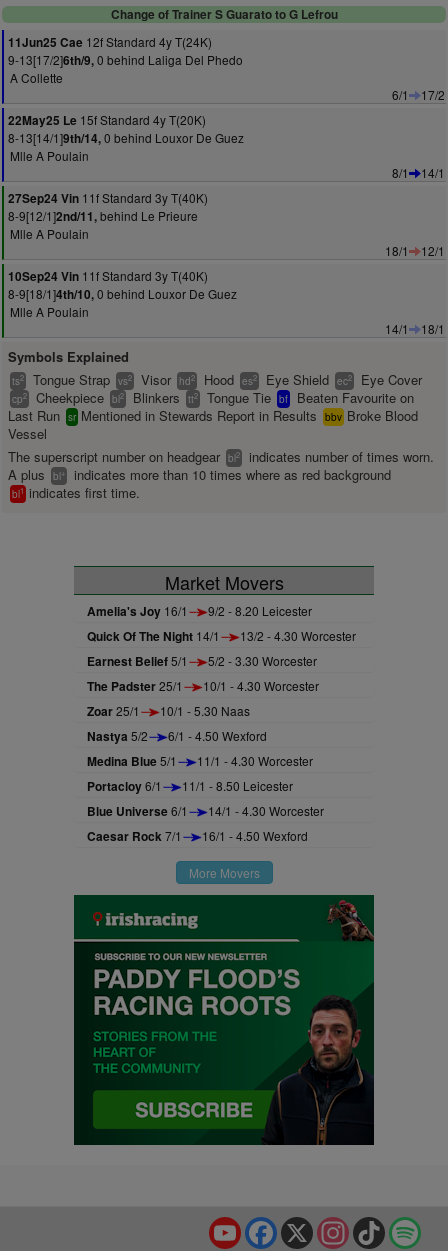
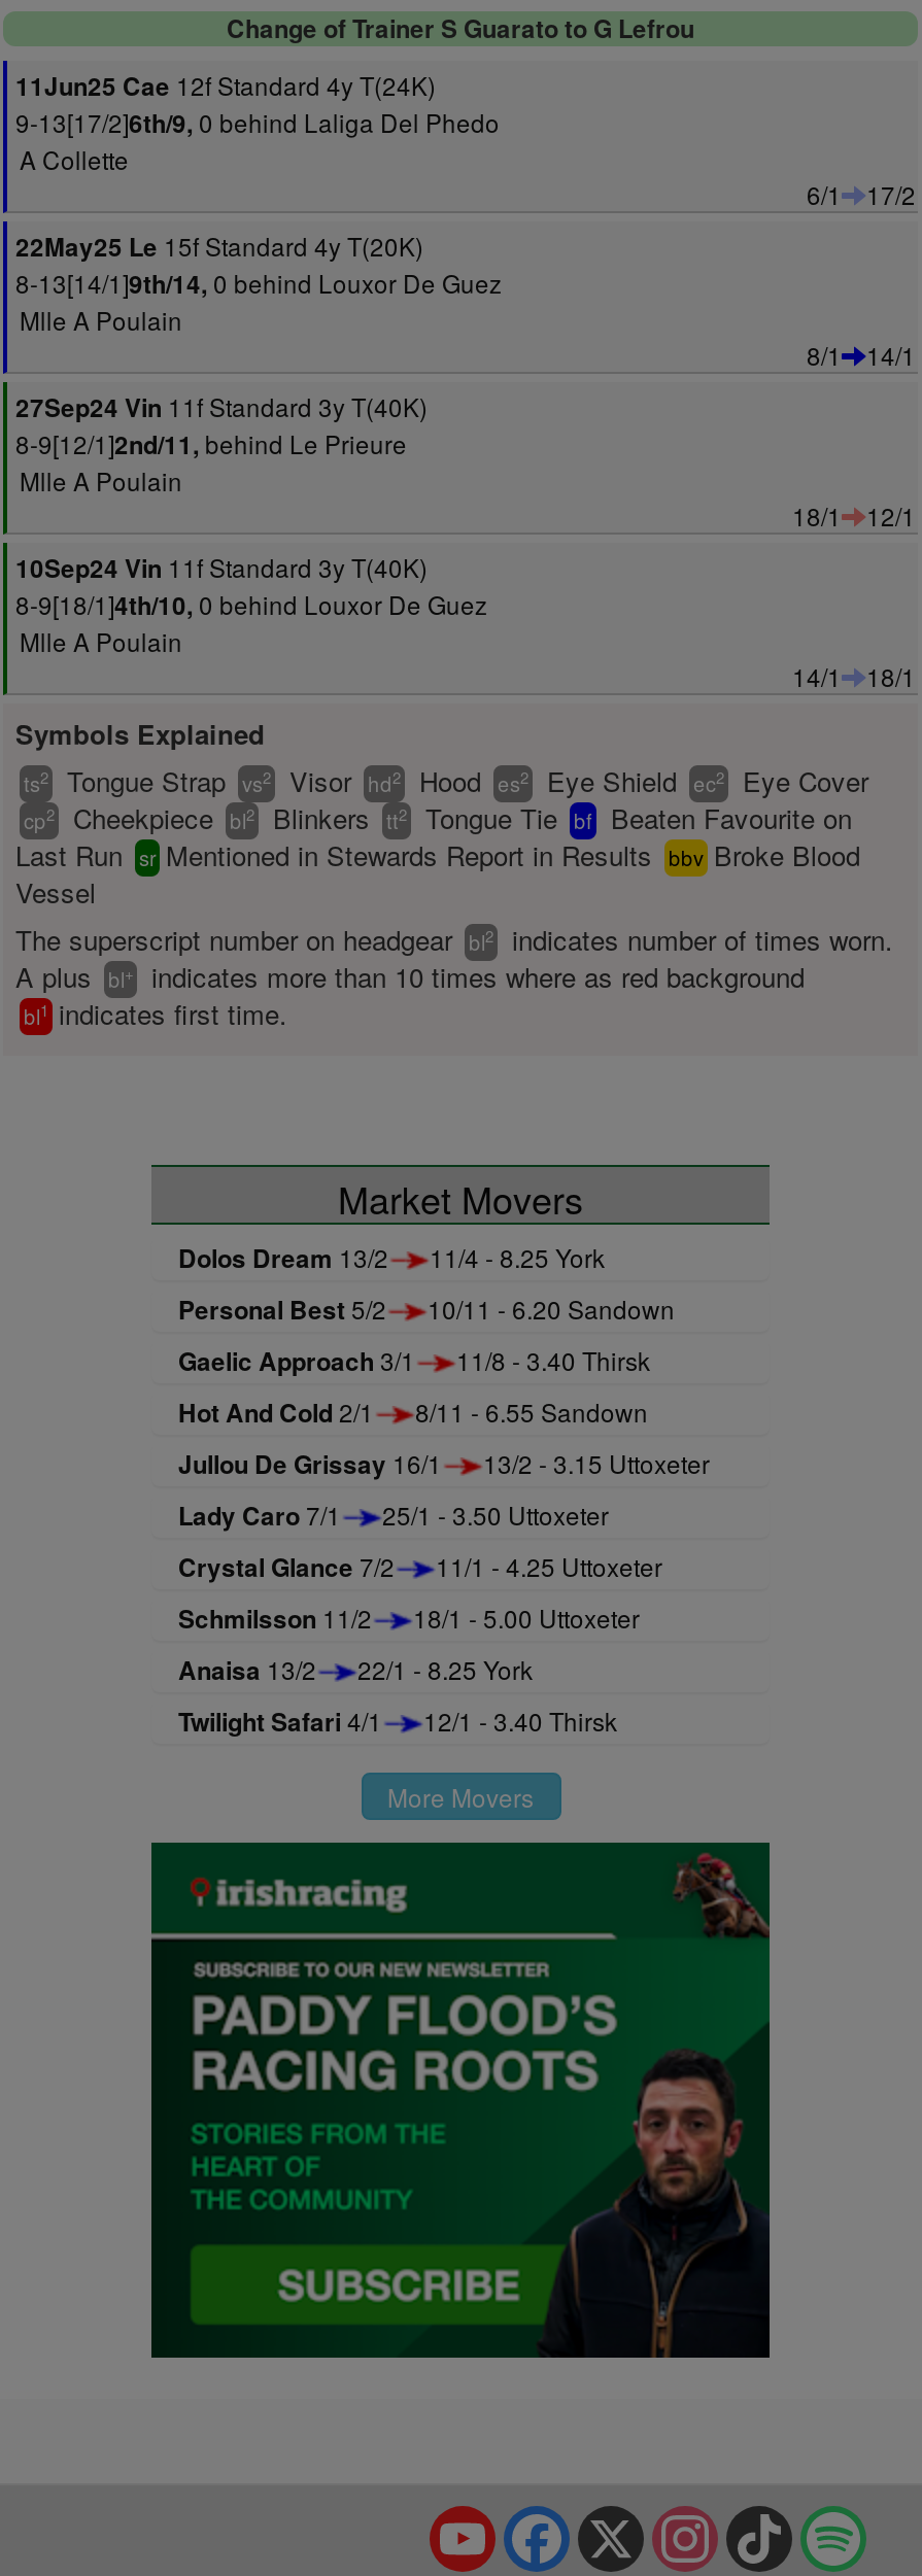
[87,602,356,845] Amelia's Joy 16/1 | 9/2 - 8.20 Leicester | Quick Of The Night 14/1 | 13/2 - 4.30 Worcester | Earnest Belief 5/1 | 5/2 - 3.30 Worcester | The Padster 25/1 | 10/1 - 4.30 Worcester | Zoar 25/1 | 10/1 - 5.30 Naas | Nastya 5/2 | 6/1 - 4.50 Wexford | Medina Blue 5/1 | 11/1 - 4.30 Worcester | Portacloy 6/1 | 11/1 - 8.50 Leicester | Blue Universe 6/1 | 14/1 - 4.30 Worcester | Caesar Rock 7/1 | 16/1 - 4.50 Wexford -> [178,1239,710,1740] Dolos Dream 13/2 | 11/4 - 8.25 York | Personal Best 5/2 | 10/11 - 6.20 Sandown | Gaelic Approach 3/1 | 11/8 - 3.40 Thirsk | Hot And Cold 2/1 | 8/11 - 6.55 Sandown | Jullou De Grissay 16/1 | 13/2 - 3.15 Uttoxeter | Lady Caro 7/1 | 25/1 - 3.50 Uttoxeter | Crystal Glance 7/2 | 11/1 - 4.25 Uttoxeter | Schmilsson 11/2 | 18/1 - 5.00 Uttoxeter | Anaisa 13/2 | 22/1 - 8.25 York | Twilight Safari 4/1 | 12/1 - 3.40 Thirsk

